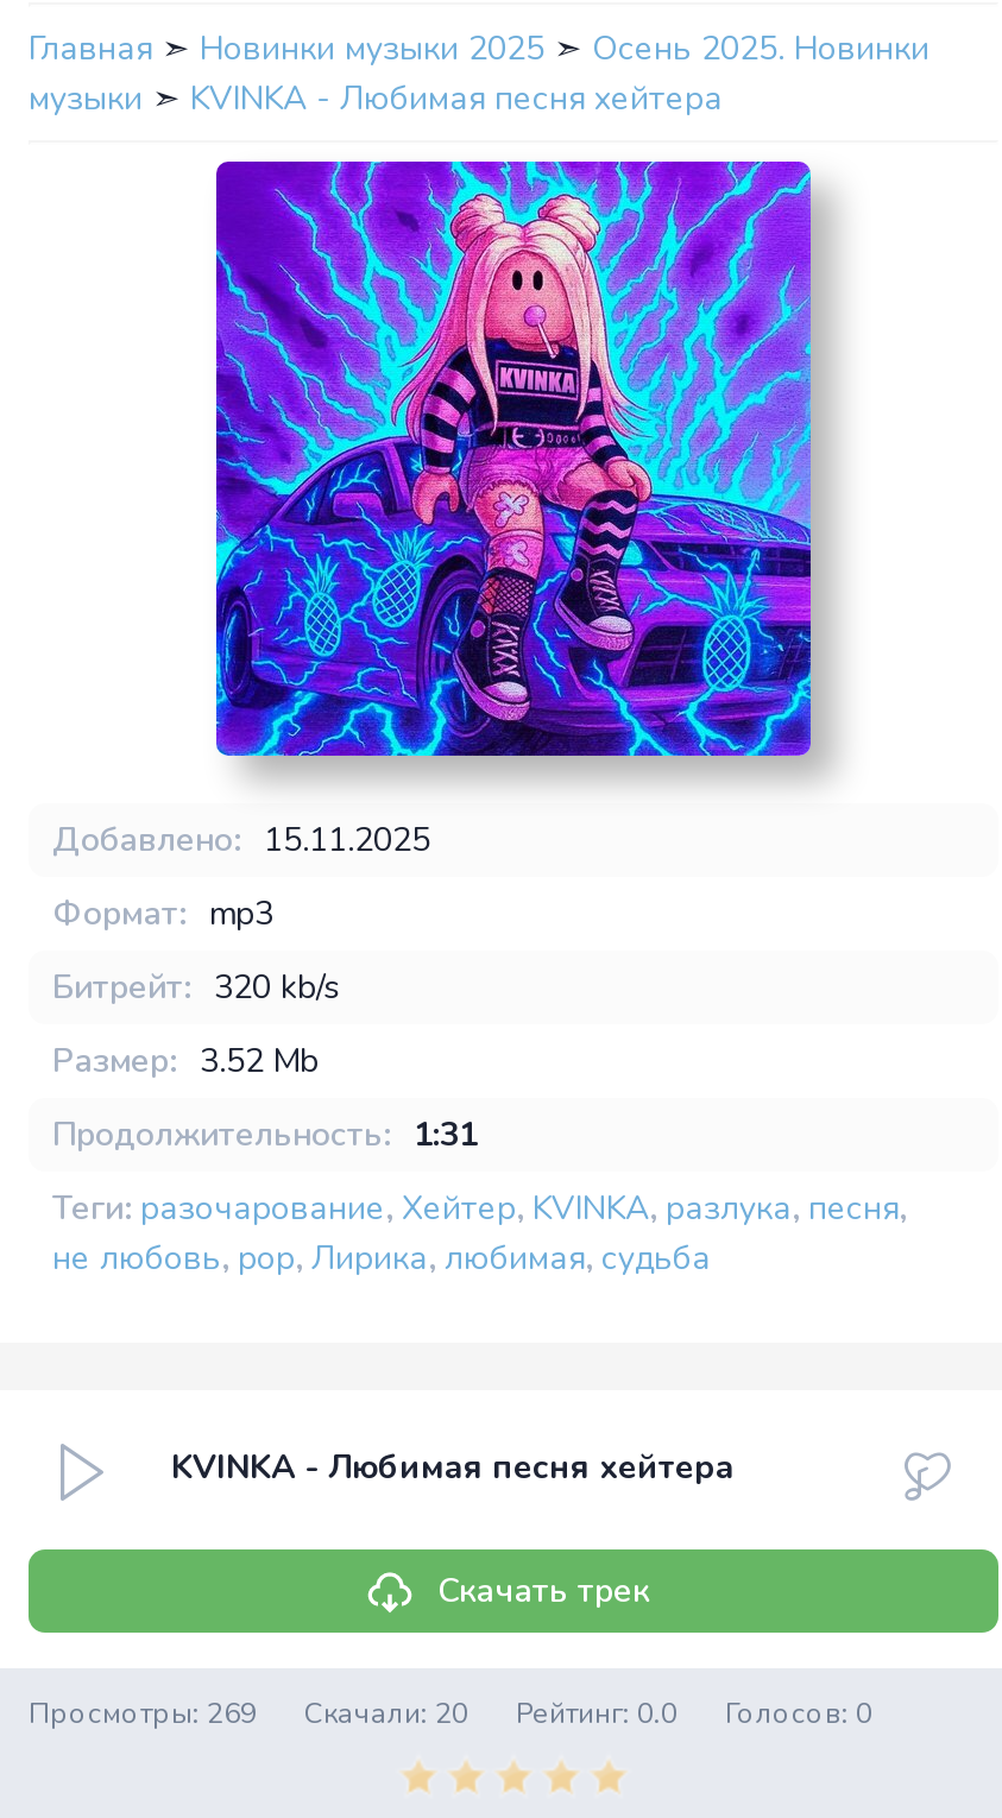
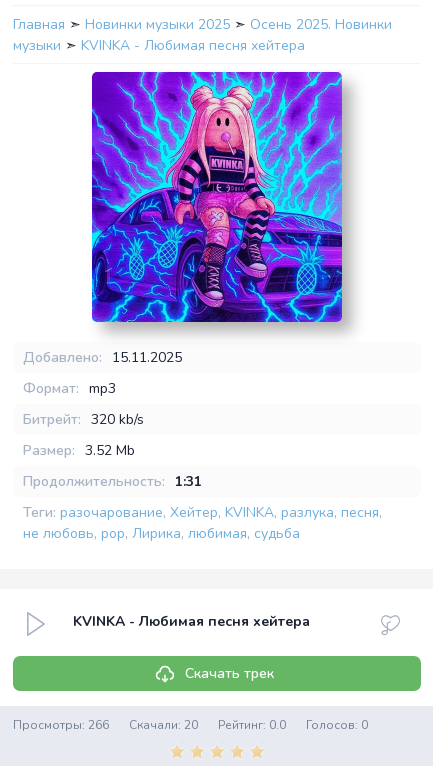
[29,1694,872,1732] Просмотры: 269 Скачали: 20 Рейтинг: 0.0 Голосов: 0 -> [13,717,368,733] Просмотры: 266 Скачали: 20 Рейтинг: 0.0 Голосов: 0

